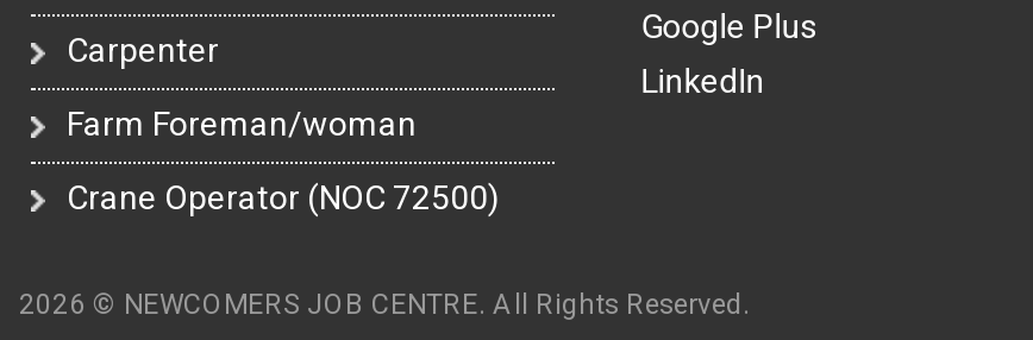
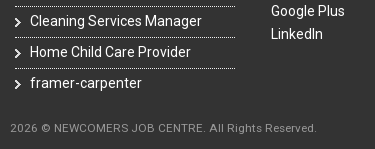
[67,31,219,69] Carpenter -> [30,13,202,29] Cleaning Services Manager
[67,105,417,143] Farm Foreman/woman -> [30,44,191,60] Home Child Care Provider
[67,179,500,217] Crane Operator (NOC 72500) -> [30,75,142,91] framer-carpenter

